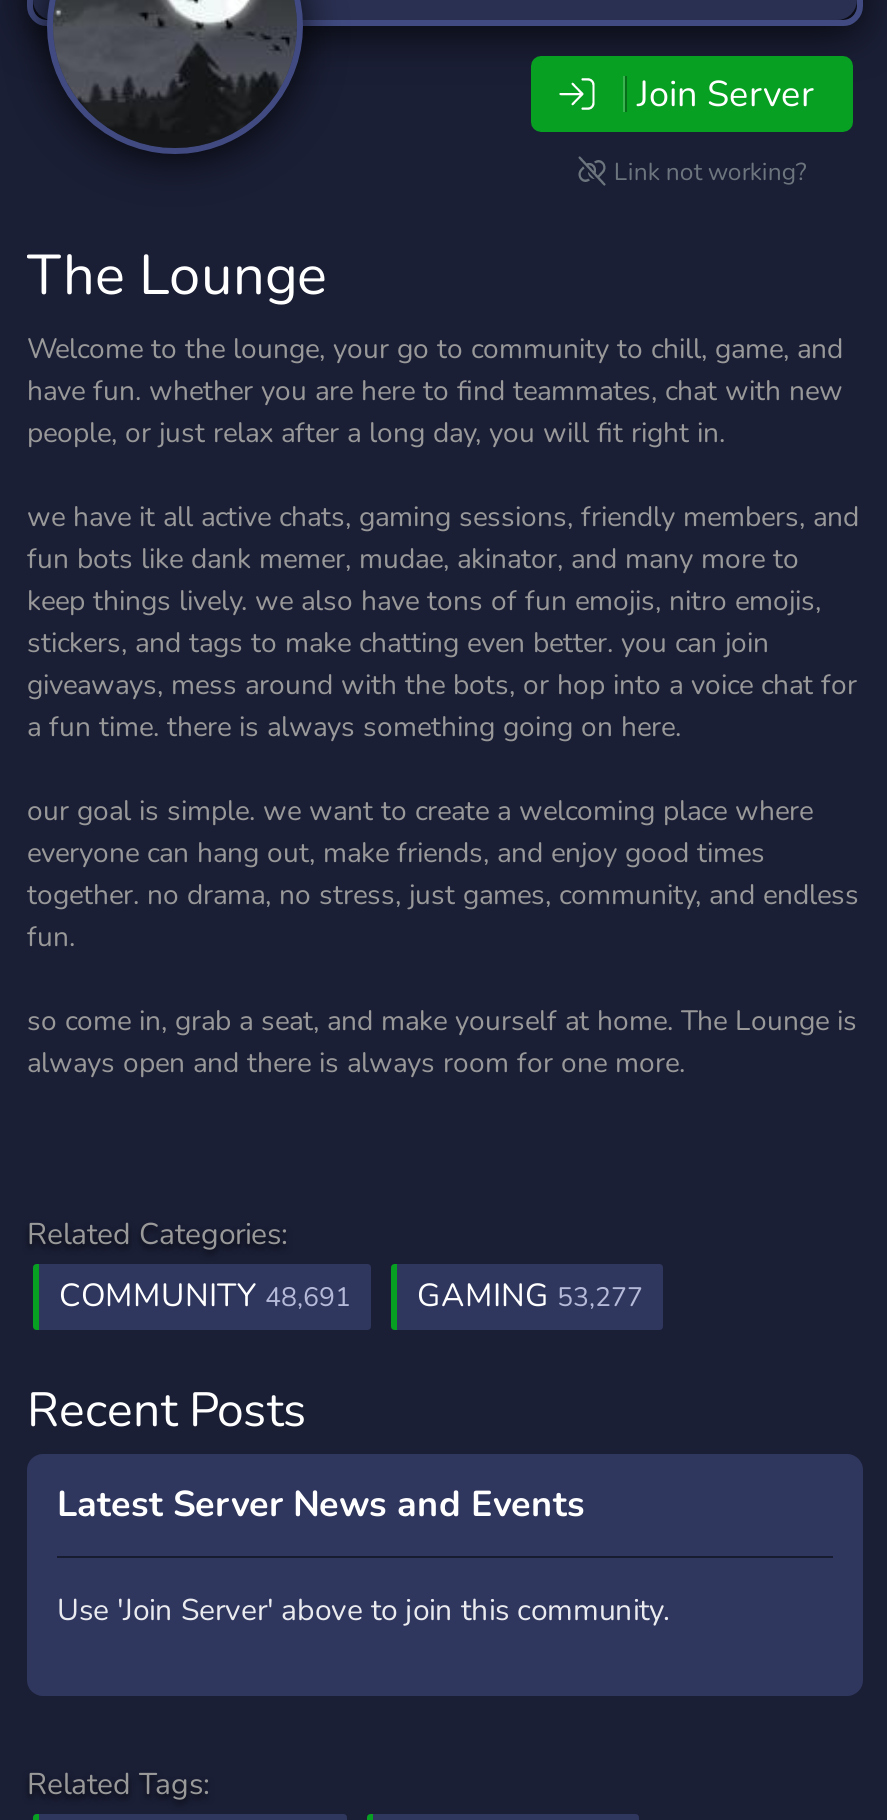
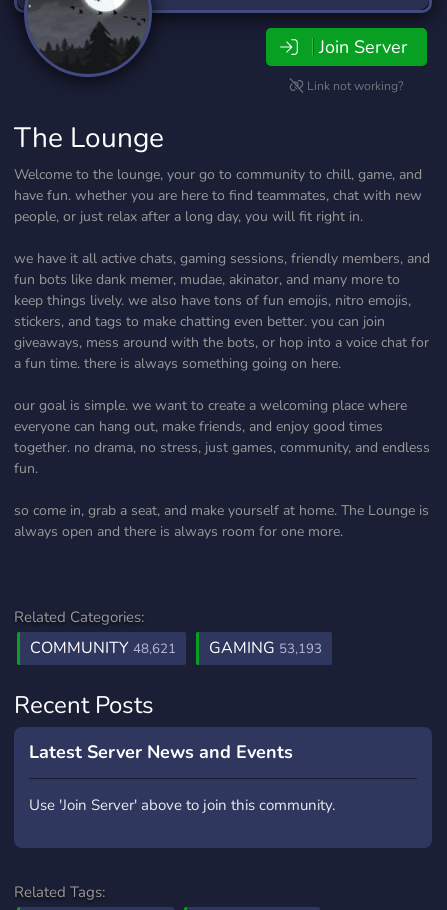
[59,1274,351,1318] COMMUNITY 48,691 -> [30,637,176,659] COMMUNITY 48,621
[417,1274,643,1318] GAMING 53,277 -> [209,637,322,659] GAMING 53,193

